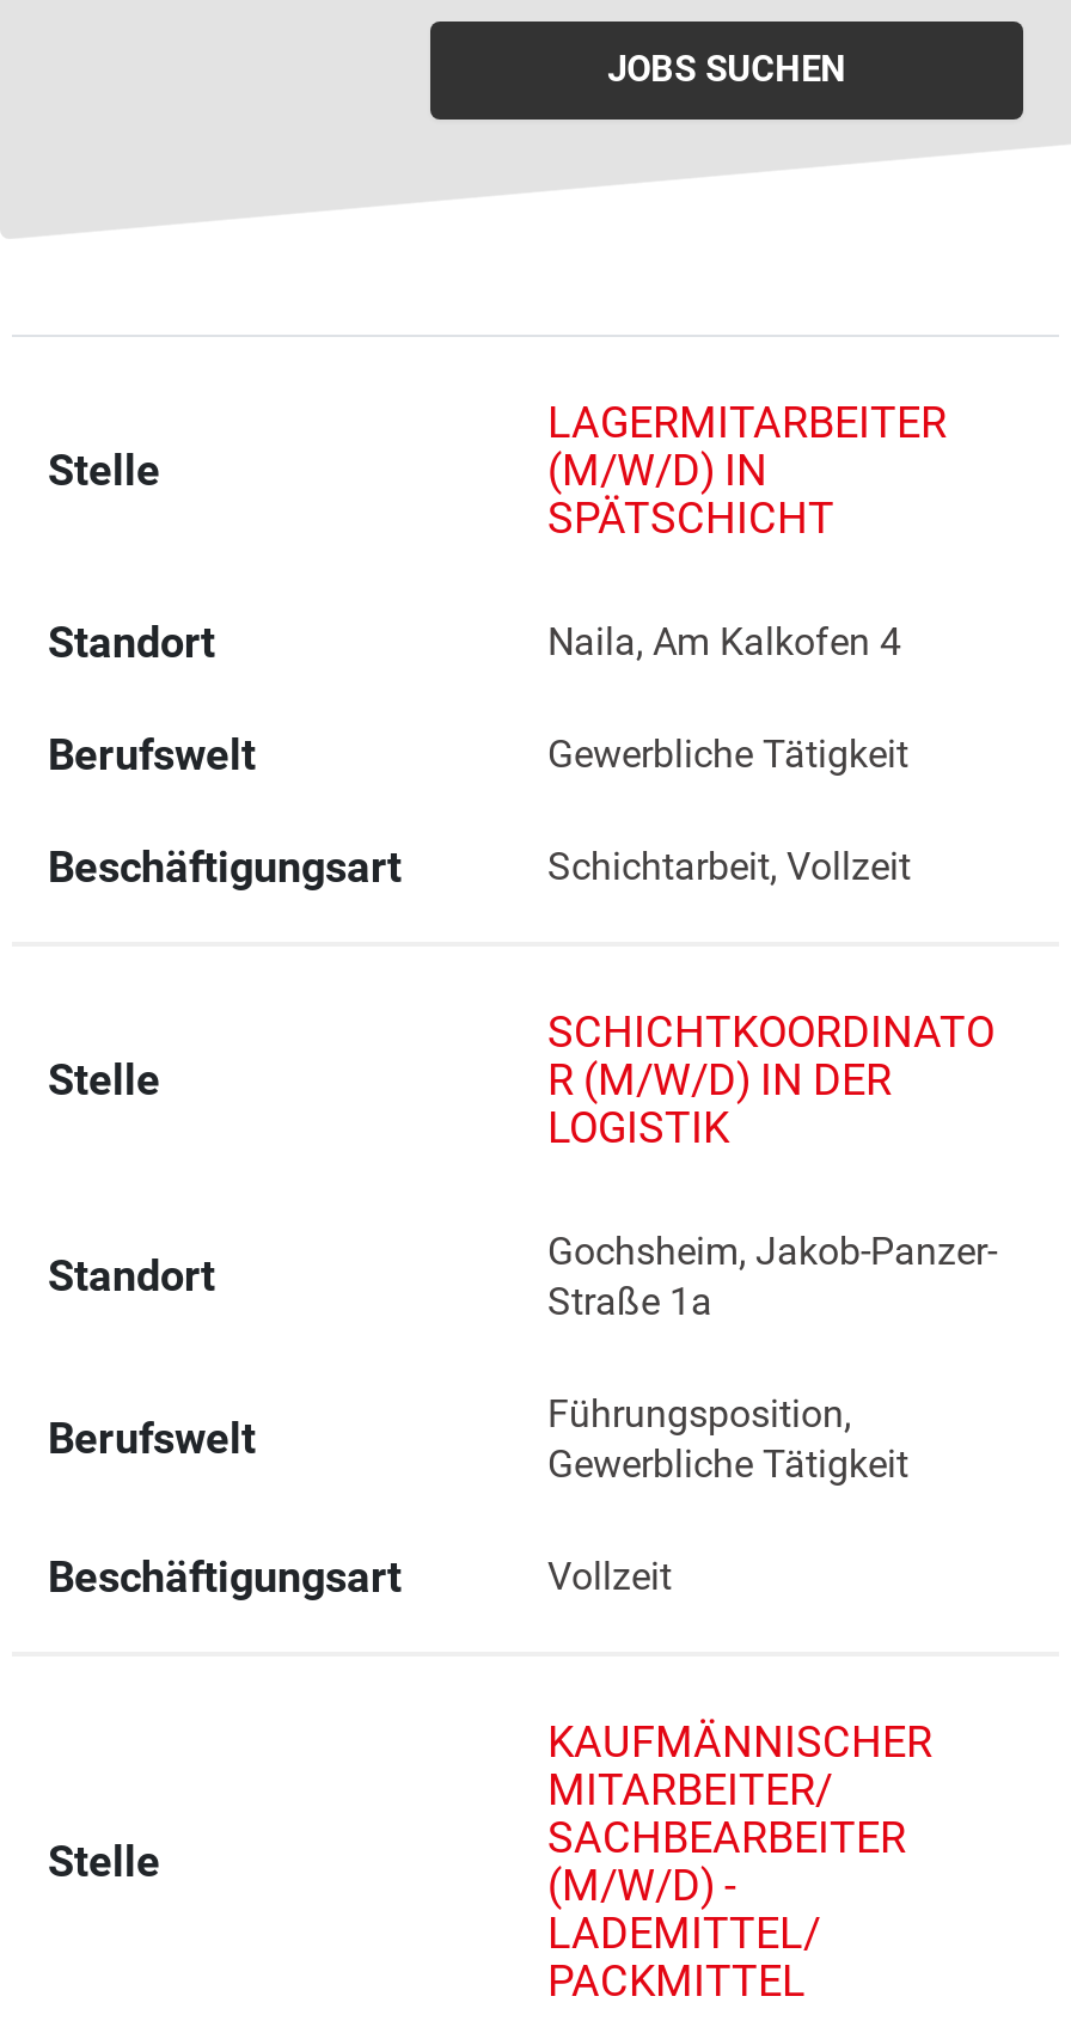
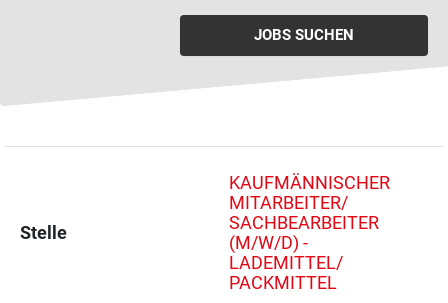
[48,398,947,891] LAGERMITARBEITER | (M/W/D) IN | SPÄTSCHICHT | Standort | Naila, Am Kalkofen 4 | Berufswelt | Gewerbliche Tätigkeit | Beschäftigungsart | Schichtarbeit, Vollzeit -> none
[48,446,160,496] Stelle -> none
[48,1007,997,1601] SCHICHTKOORDINATO | R (M/W/D) IN DER | LOGISTIK | Standort | Gochsheim, Jakob-Panzer- | Straße 1a | Berufswelt | Führungsposition, | Gewerbliche Tätigkeit | Beschäftigungsart | Vollzeit -> none
[48,1055,160,1105] Stelle -> none

